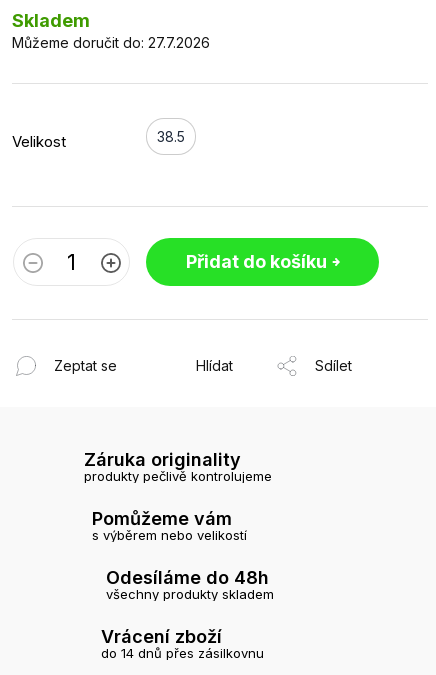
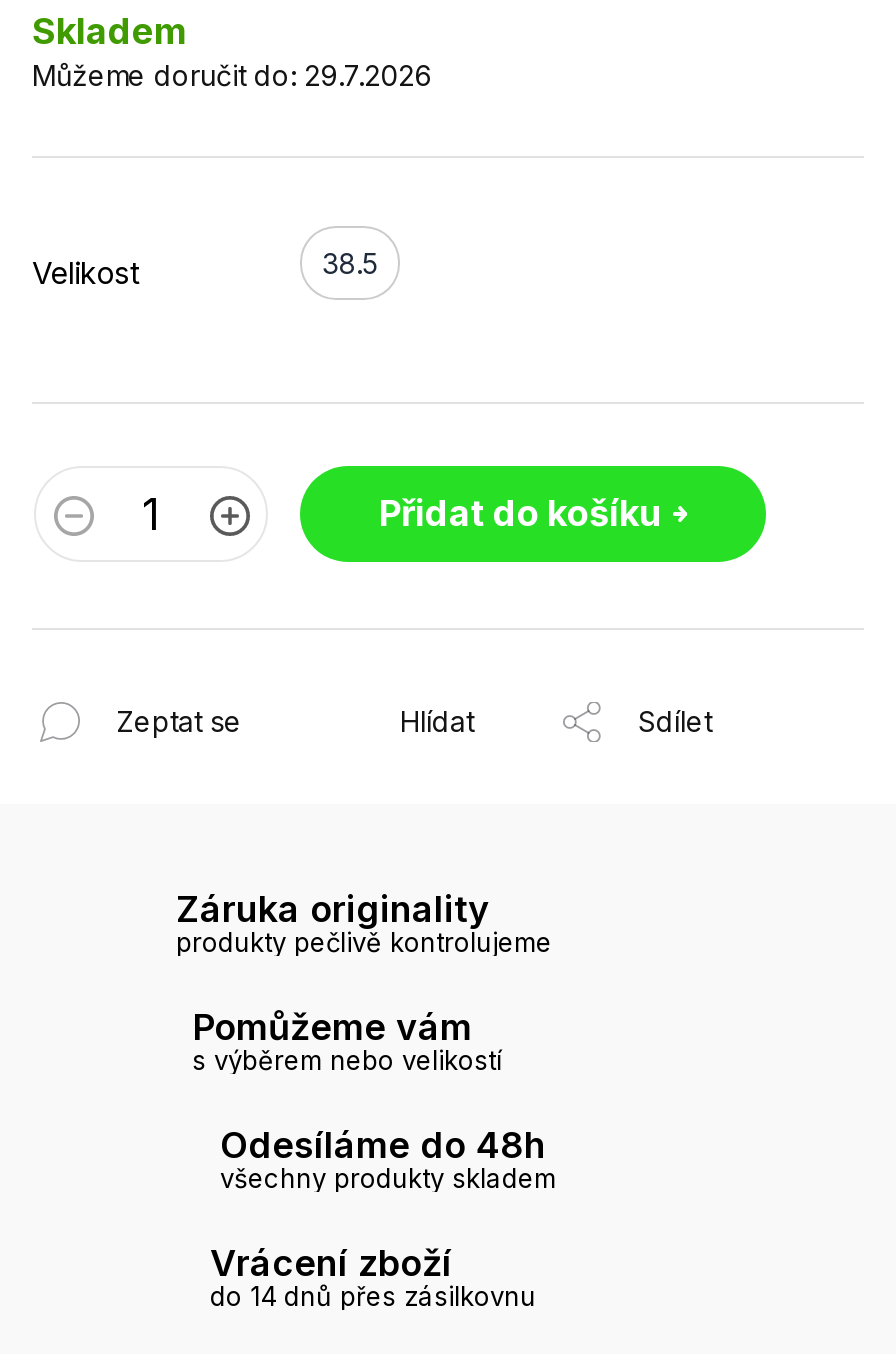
[12,34,210,51] Můžeme doručit do: 27.7.2026 -> [32,58,432,92] Můžeme doručit do: 29.7.2026

